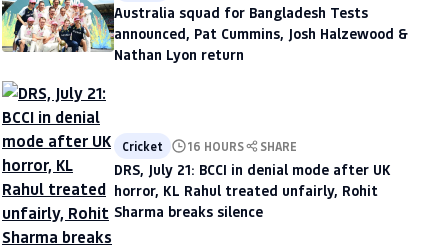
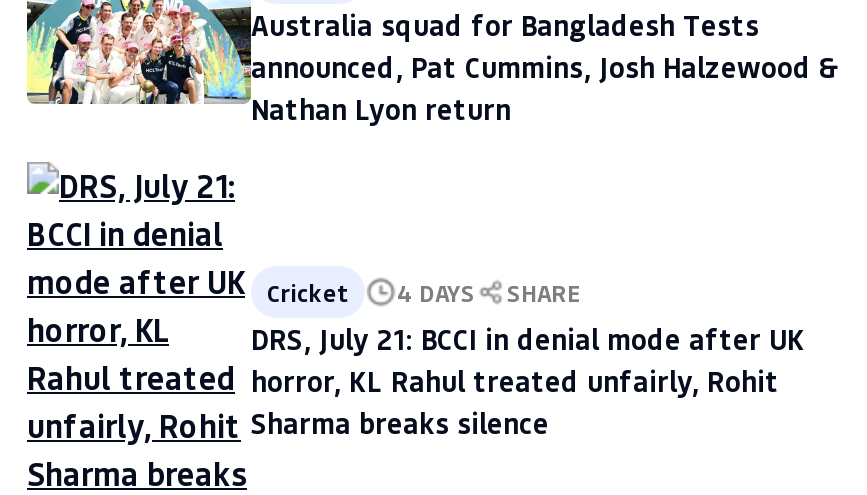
[122,138,297,154] Cricket 16 HOURS SHARE -> [267,276,581,308] Cricket 4 DAYS SHARE

